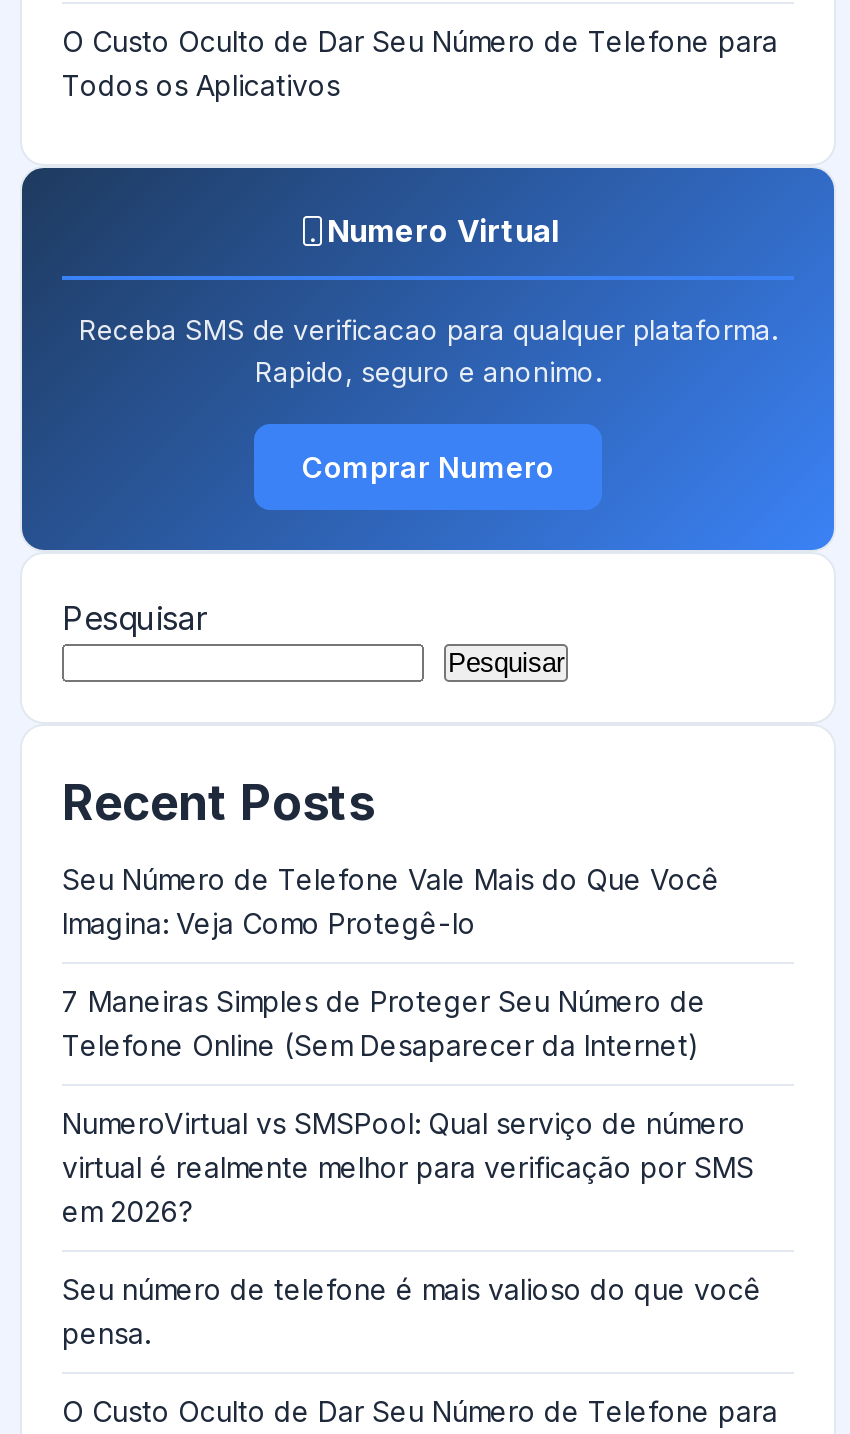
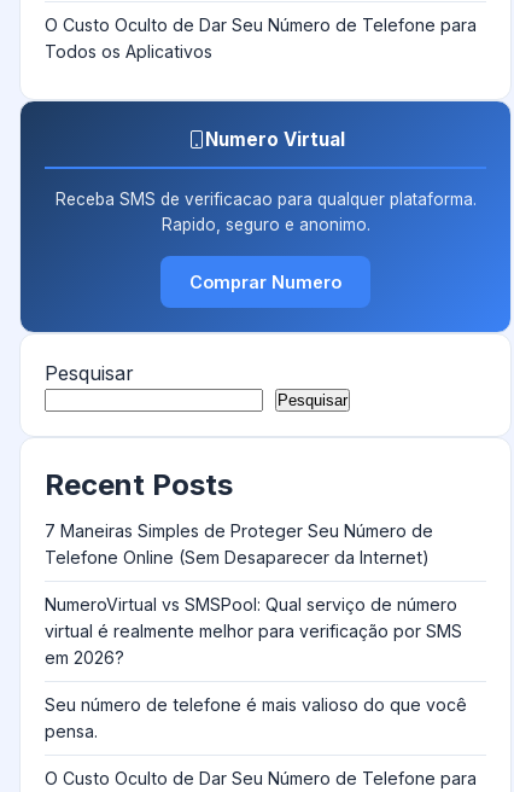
[62,862,720,940] Seu Número de Telefone Vale Mais do Que Você | Imagina: Veja Como Protegê-lo -> none

